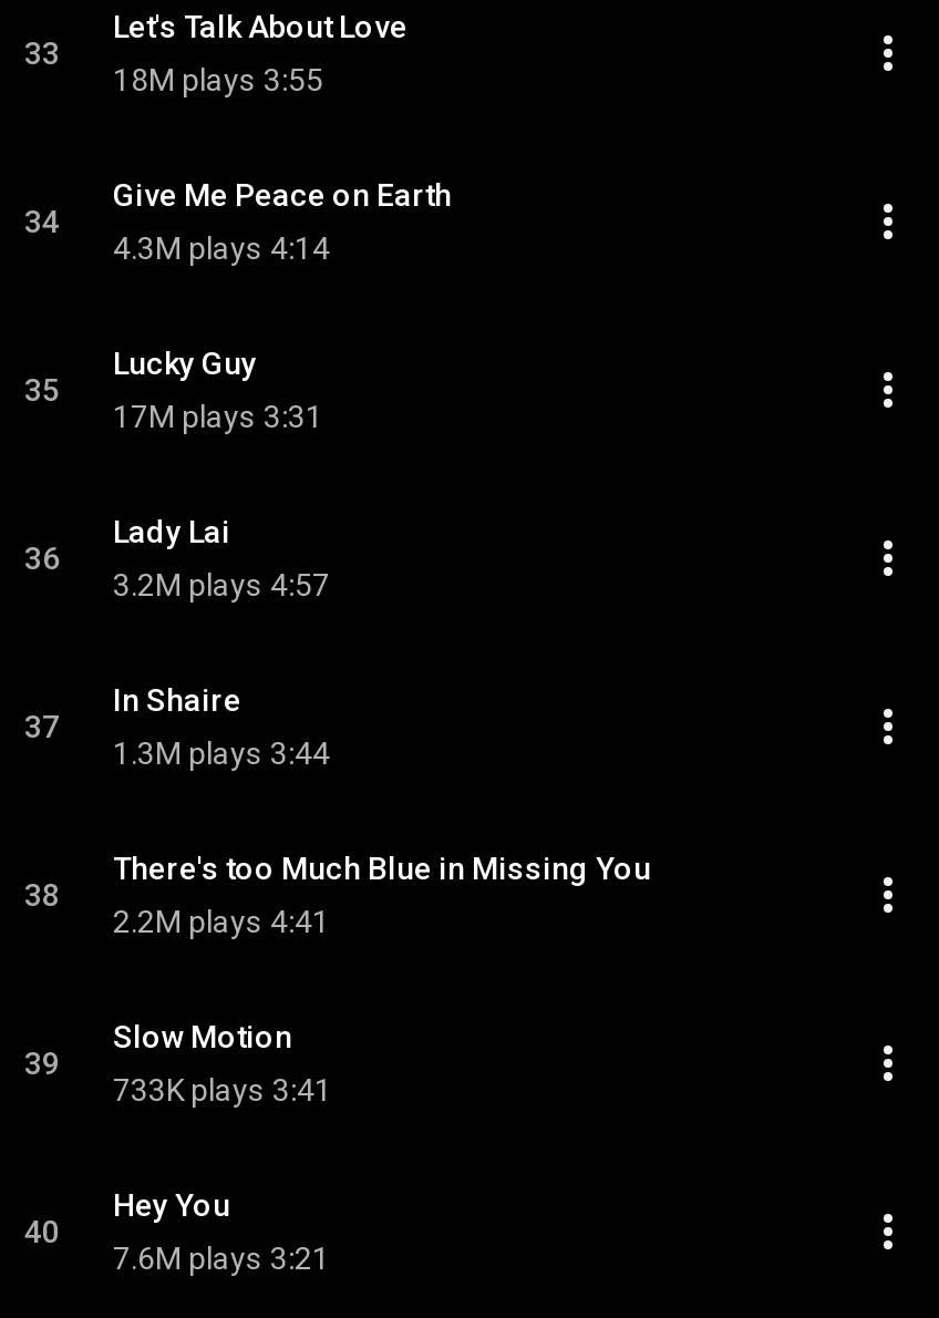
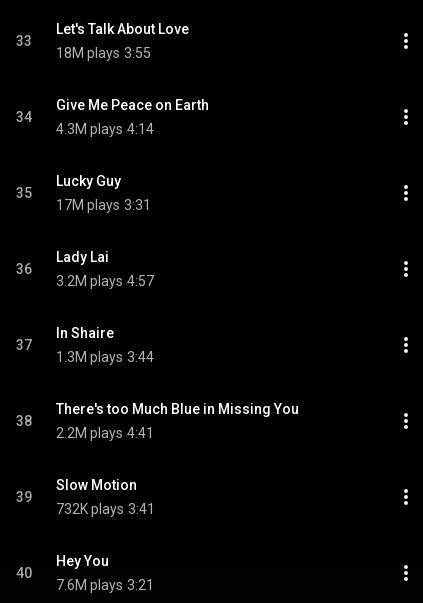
[113,1072,332,1108] 733K plays 3:41 -> [56,501,155,517] 732K plays 3:41

